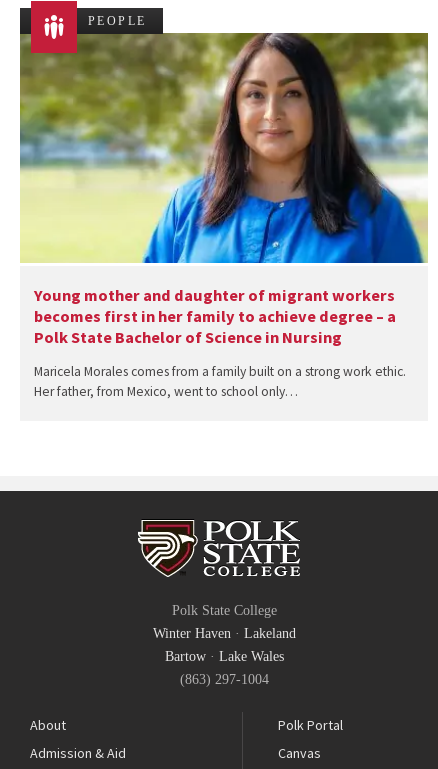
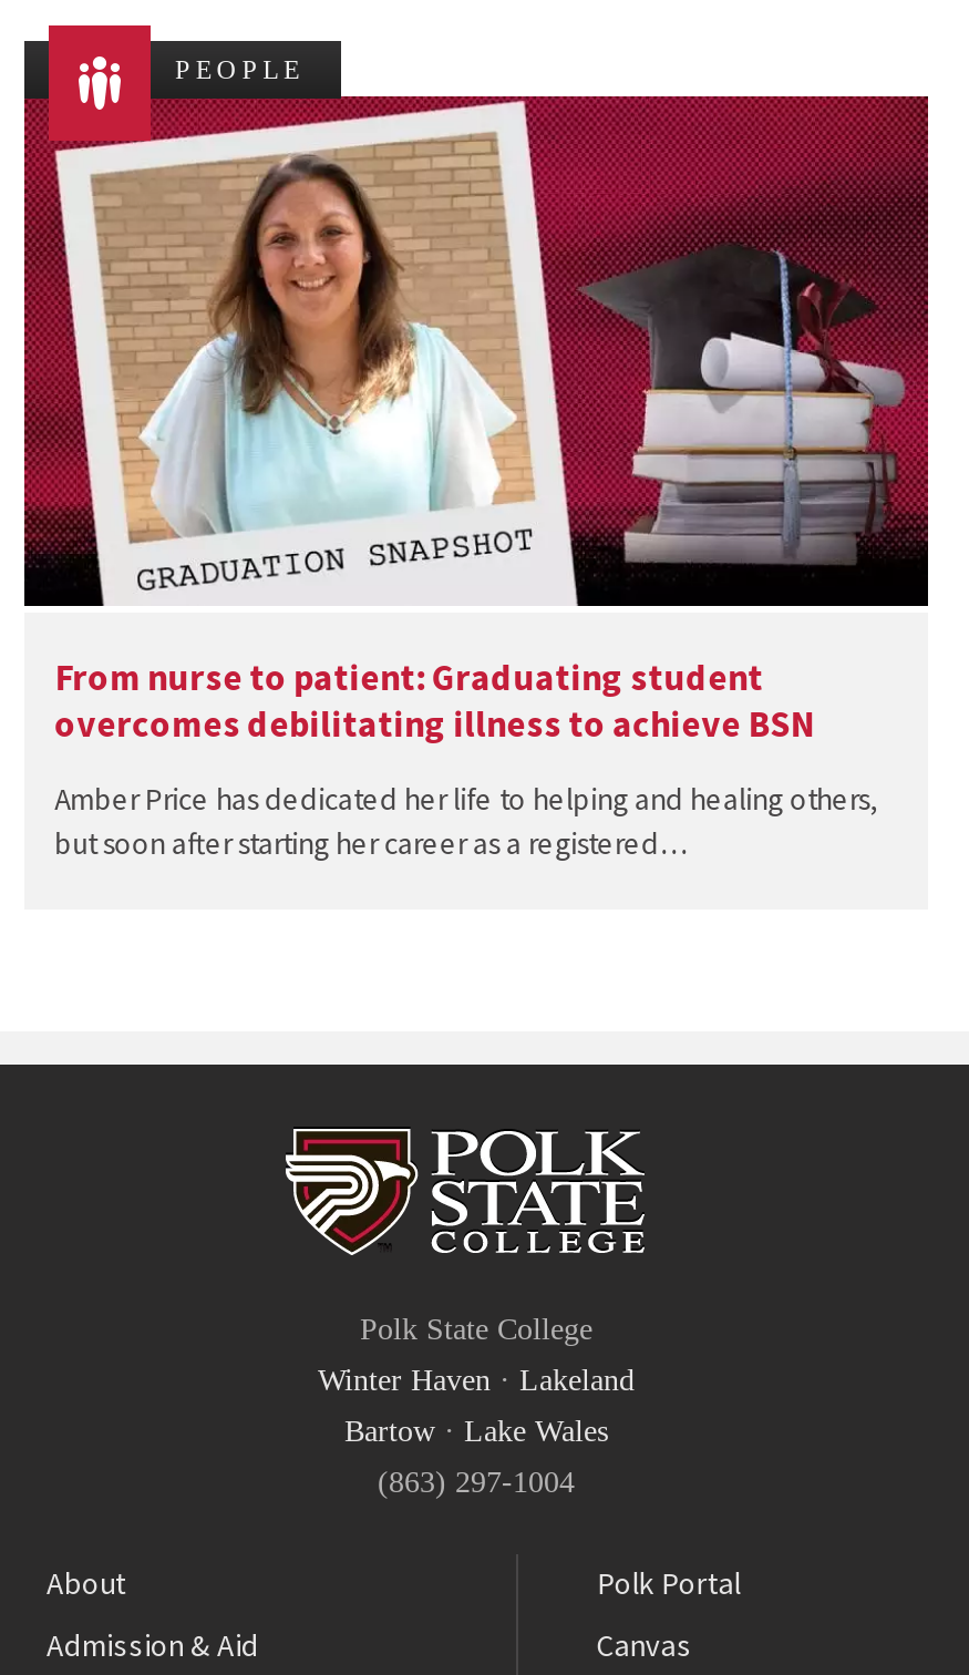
[19,32,429,347] [image] | Young mother and daughter of migrant workers | becomes first in her family to achieve degree – a | Polk State Bachelor of Science in Nursing -> [22,94,930,746] [image] | From nurse to patient: Graduating student | overcomes debilitating illness to achieve BSN
[34,362,406,399] Maricela Morales comes from a family built on a strong work ethic. | Her father, from Mexico, went to school only… -> [55,780,879,862] Amber Price has dedicated her life to helping and healing others, | but soon after starting her career as a registered…

